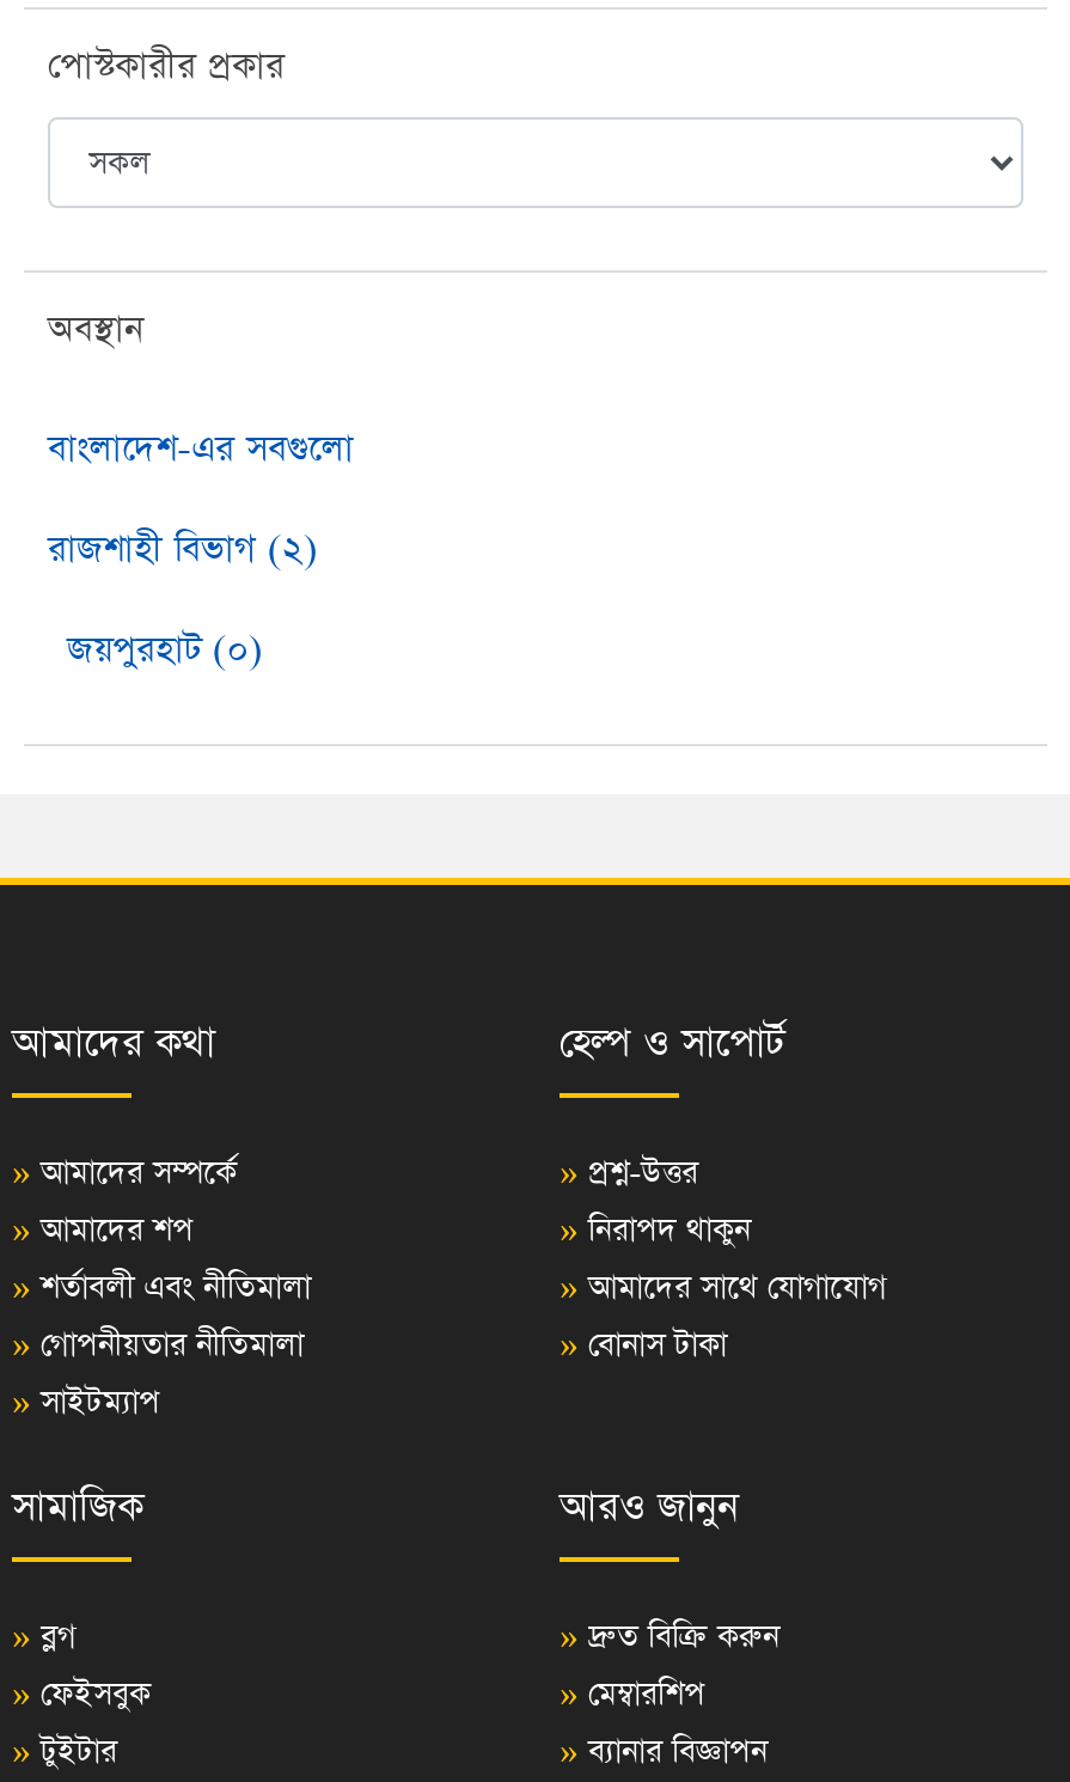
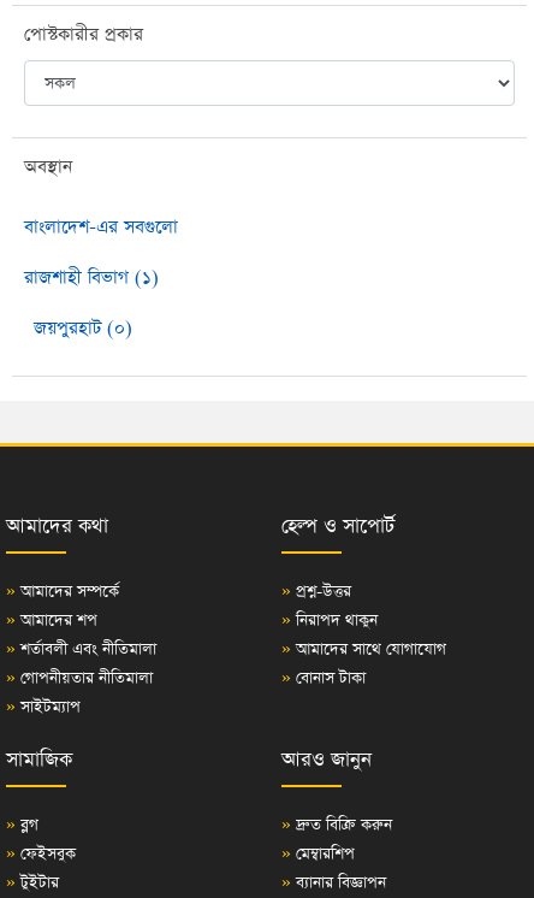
[48,524,318,574] রাজশাহী বিভাগ (২) -> [24,265,159,290] রাজশাহী বিভাগ (১)

